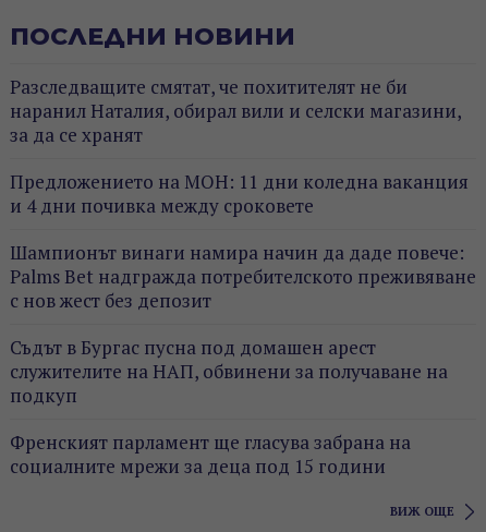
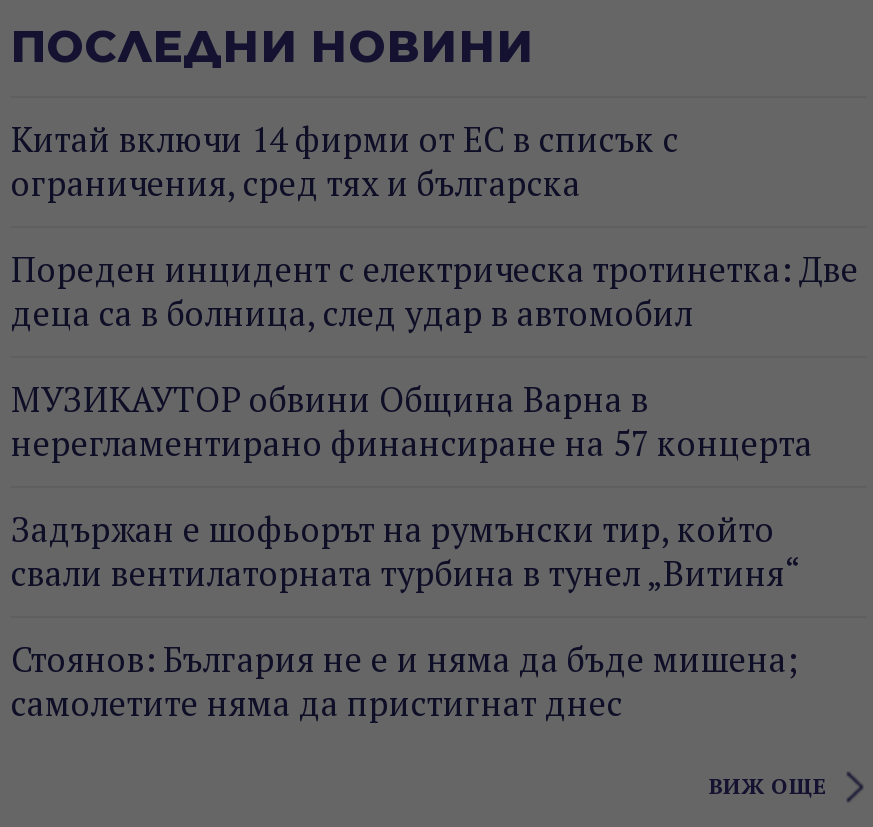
[10,74,461,147] Разследващите смятат, че похитителят не би | наранил Наталия, обирал вили и селски магазини, | за да се хранят -> [11,117,679,207] Китай включи 14 фирми от ЕС в списък с | ограничения, сред тях и българска
[10,169,469,218] Предложението на МОН: 11 дни коледна ваканция | и 4 дни почивка между сроковете -> [11,247,859,337] Пореден инцидент с електрическа тротинетка: Две | деца са в болница, след удар в автомобил
[10,240,476,313] Шампионът винаги намира начин да даде повече: | Palms Bet надгражда потребителското преживяване | с нов жест без депозит -> [11,377,813,467] МУЗИКАУТОР обвини Община Варна в | нерегламентирано финансиране на 57 концерта
[10,334,448,408] Съдът в Бургас пусна под домашен арест | служителите на НАП, обвинени за получаване на | подкуп -> [11,507,801,597] Задържан е шофьорът на румънски тир, който | свали вентилаторната турбина в тунел „Витиня“
[10,429,411,478] Френският парламент ще гласува забрана на | социалните мрежи за деца под 15 години -> [11,637,797,727] Стоянов: България не е и няма да бъде мишена; | самолетите няма да пристигнат днес

